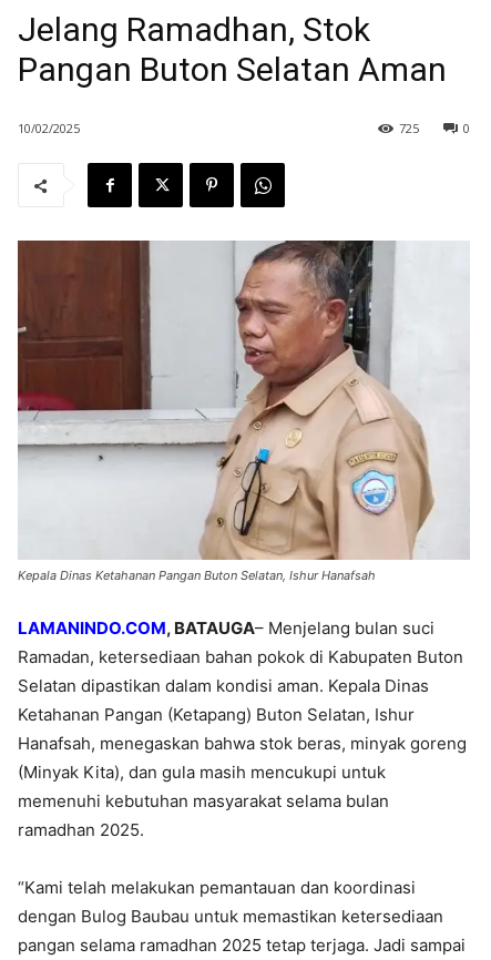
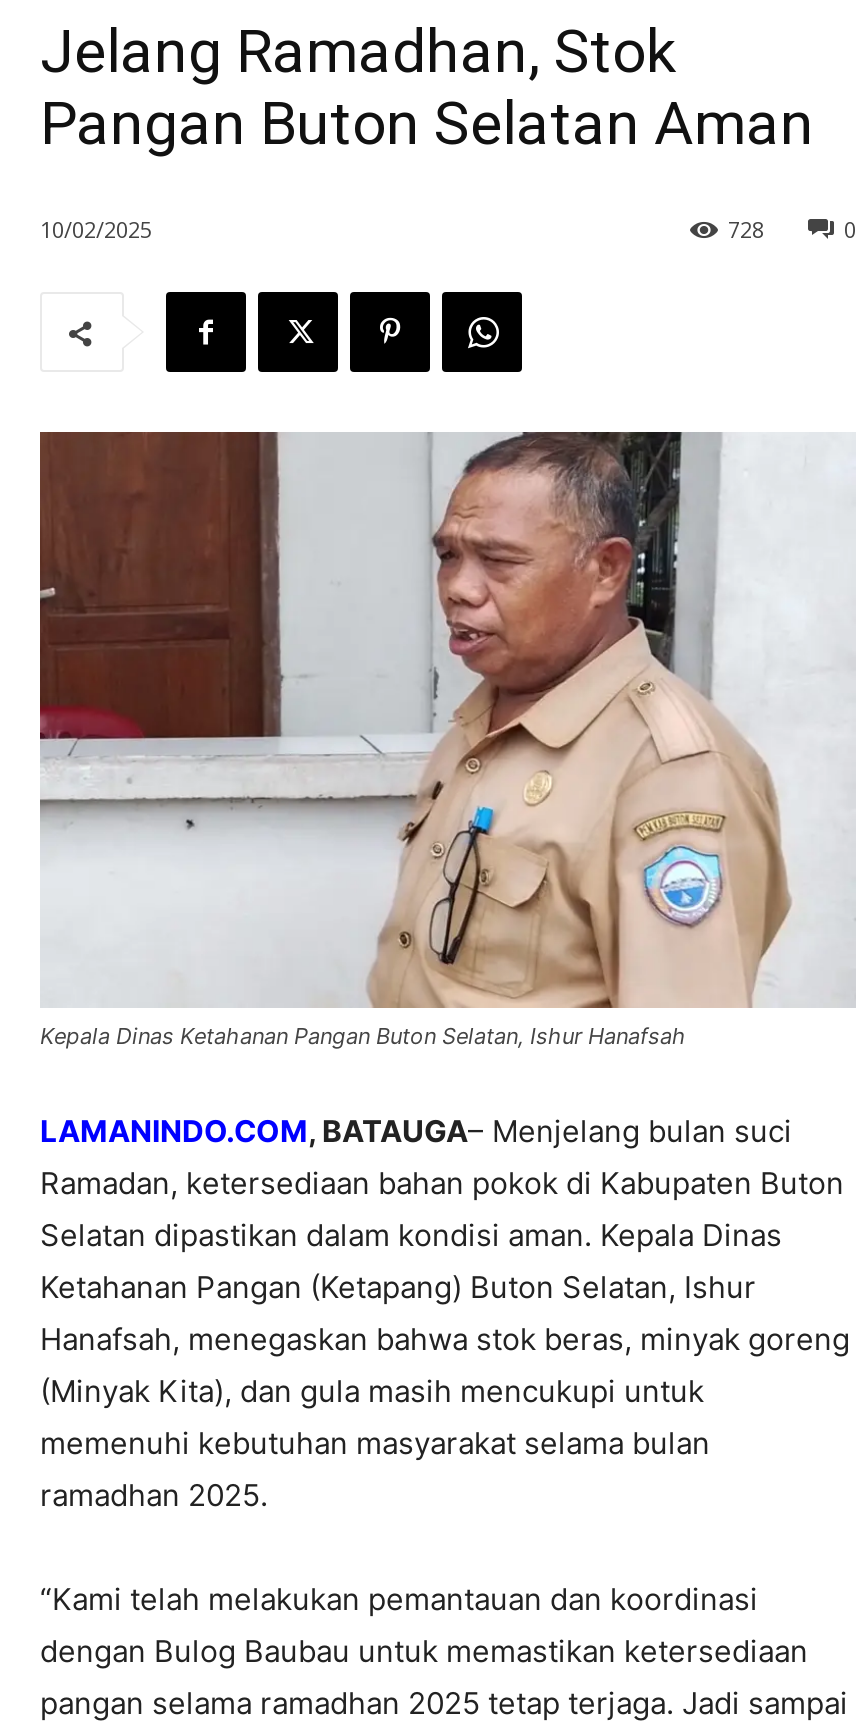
[399,120,419,137] 725 -> [728,214,764,244] 728

